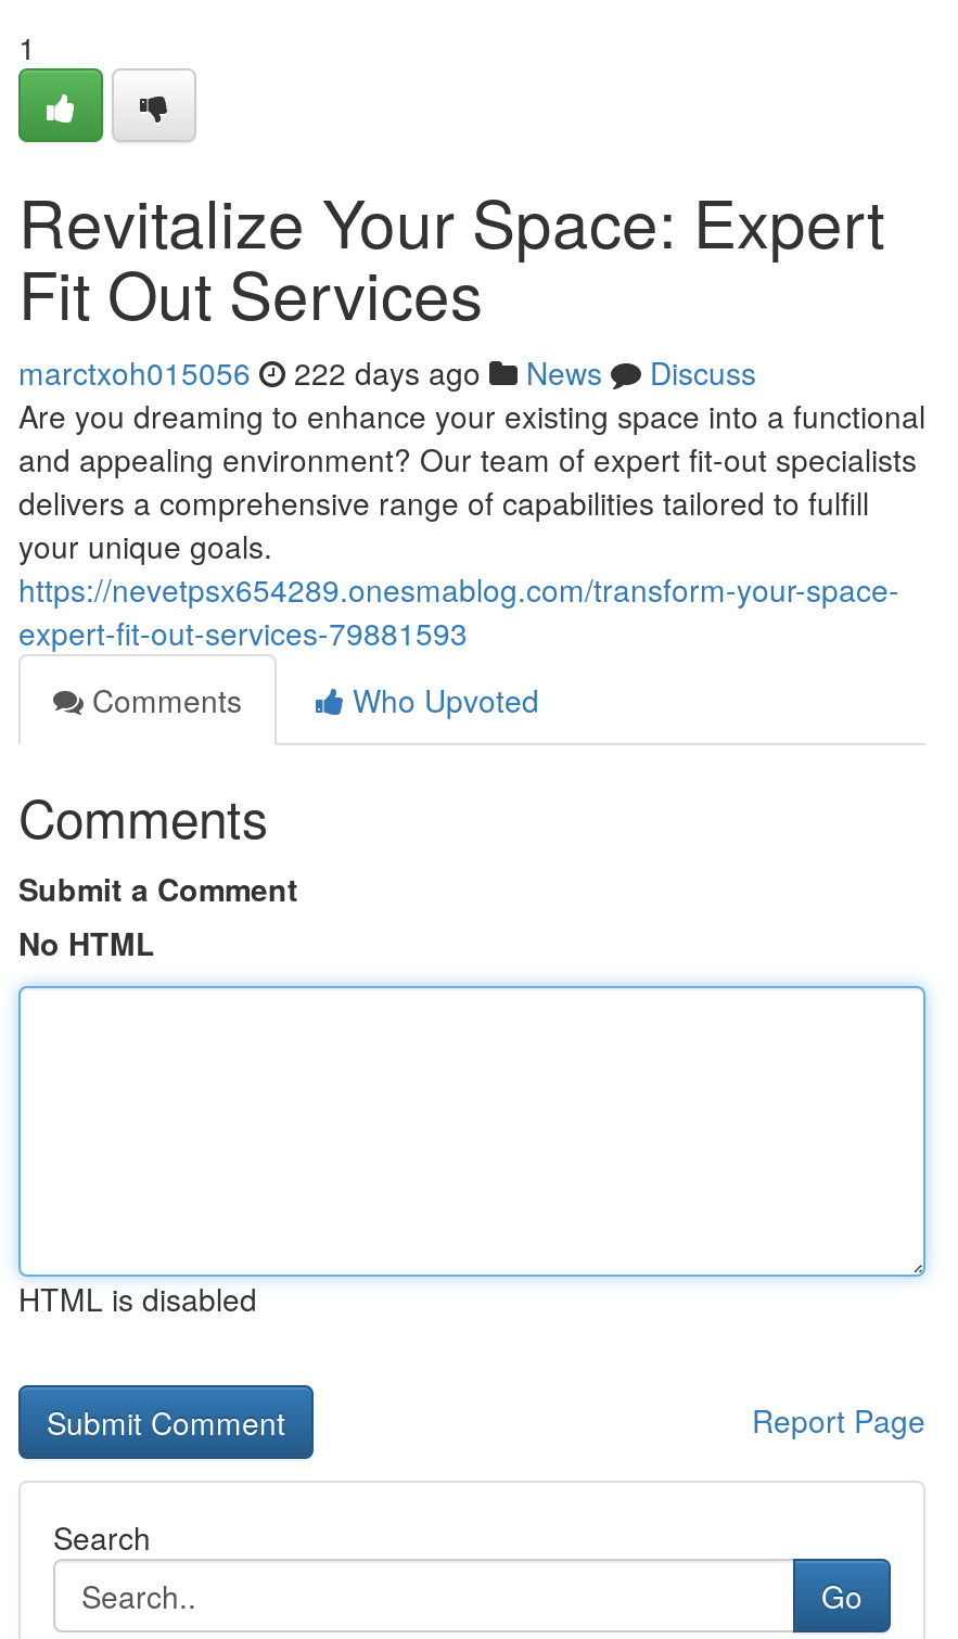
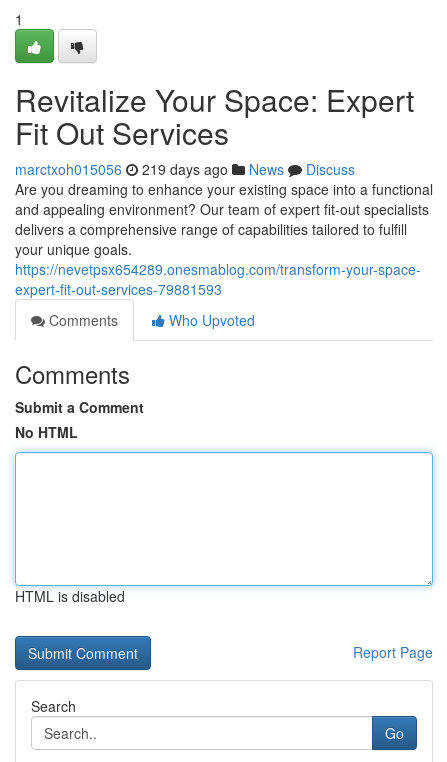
[18,350,756,394] marctxoh015056 222 days ago News Discuss -> [15,159,355,179] marctxoh015056 219 days ago News Discuss

